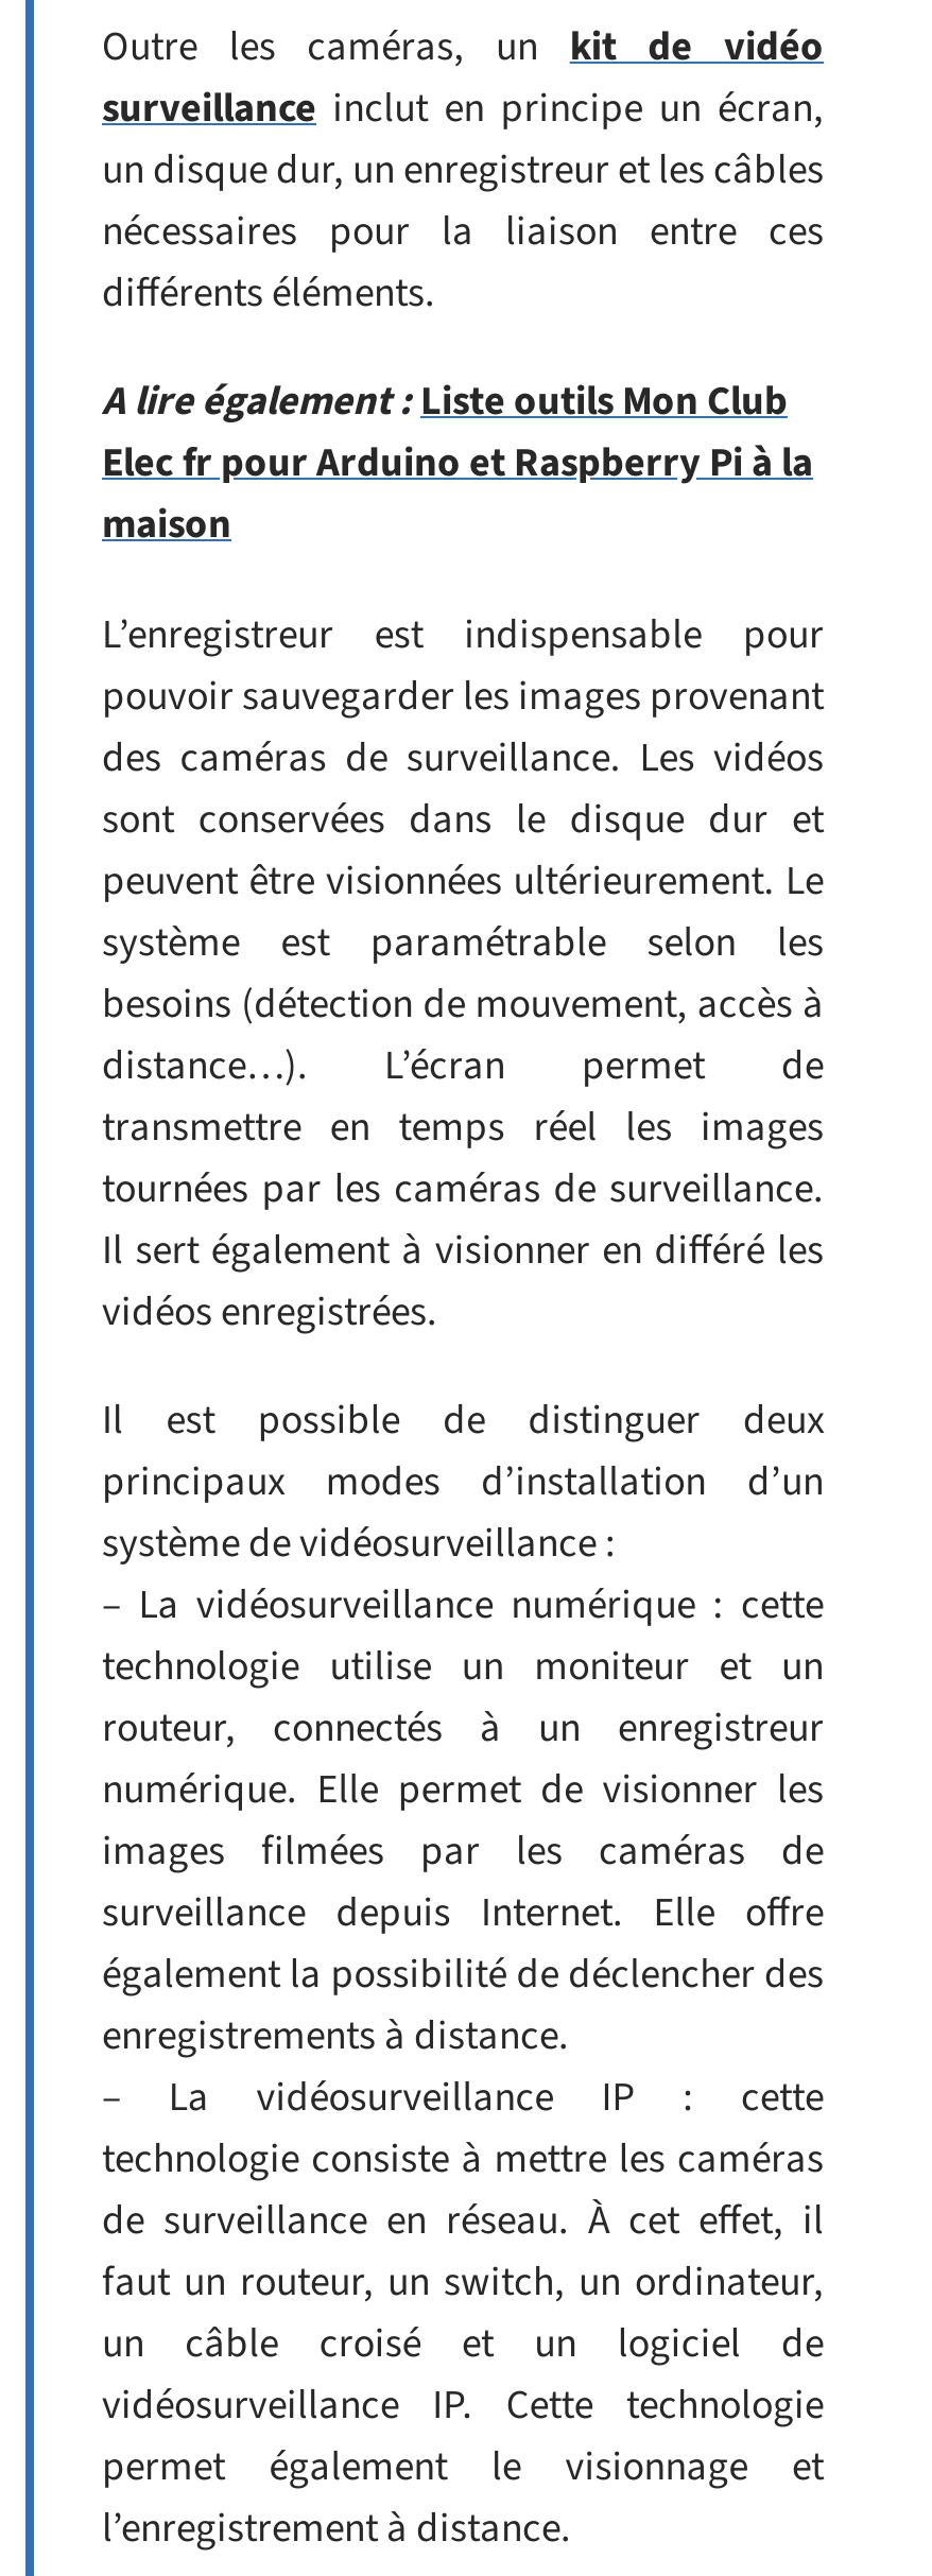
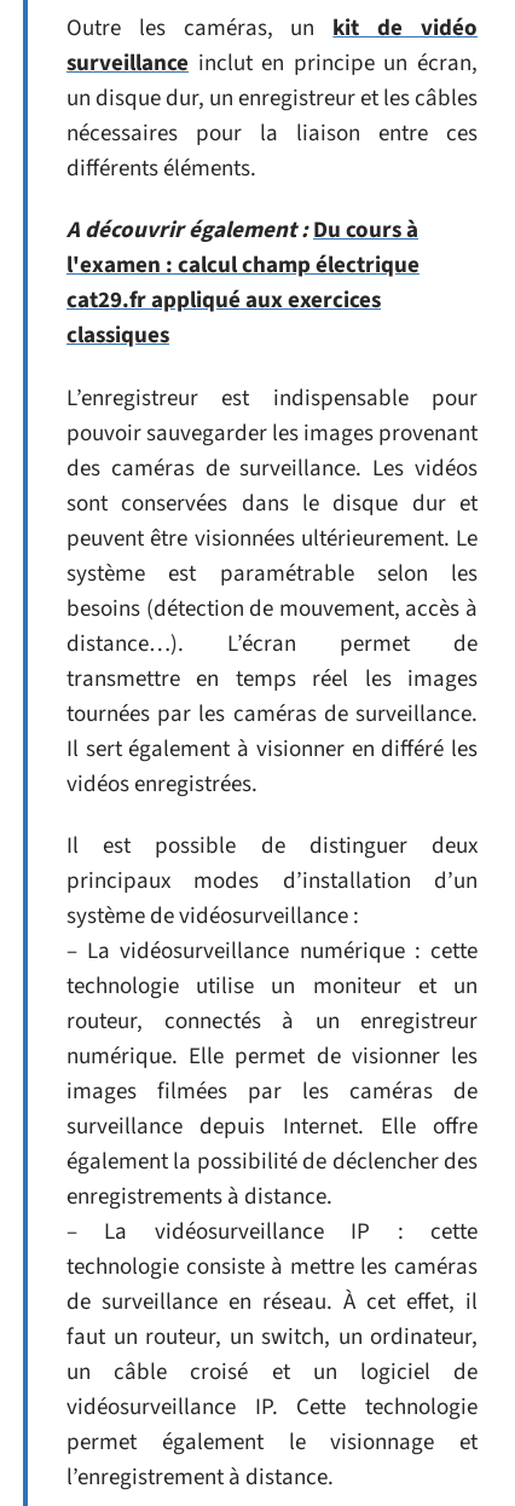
[102,374,813,555] A lire également : Liste outils Mon Club | Elec fr pour Arduino et Raspberry Pi à la | maison -> [66,215,419,352] A découvrir également : Du cours à | l'examen : calcul champ électrique | cat29.fr appliqué aux exercices | classiques

